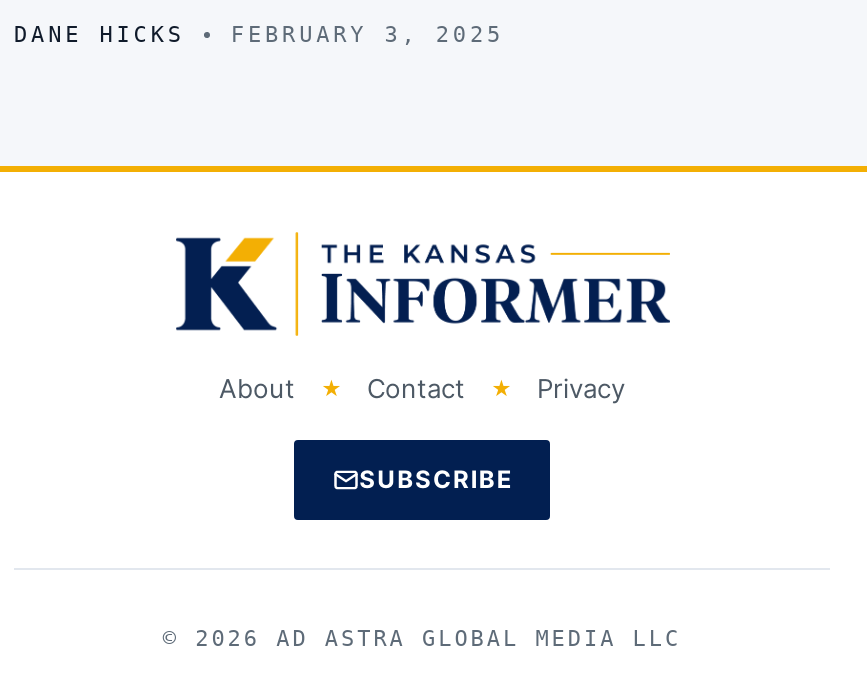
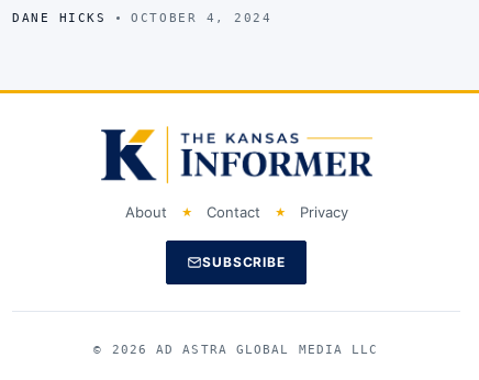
[14,22,504,48] DANE HICKS FEBRUARY 3, 2025 -> [12,11,272,25] DANE HICKS OCTOBER 4, 2024

